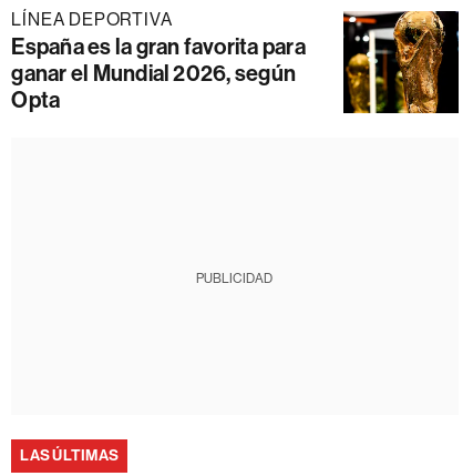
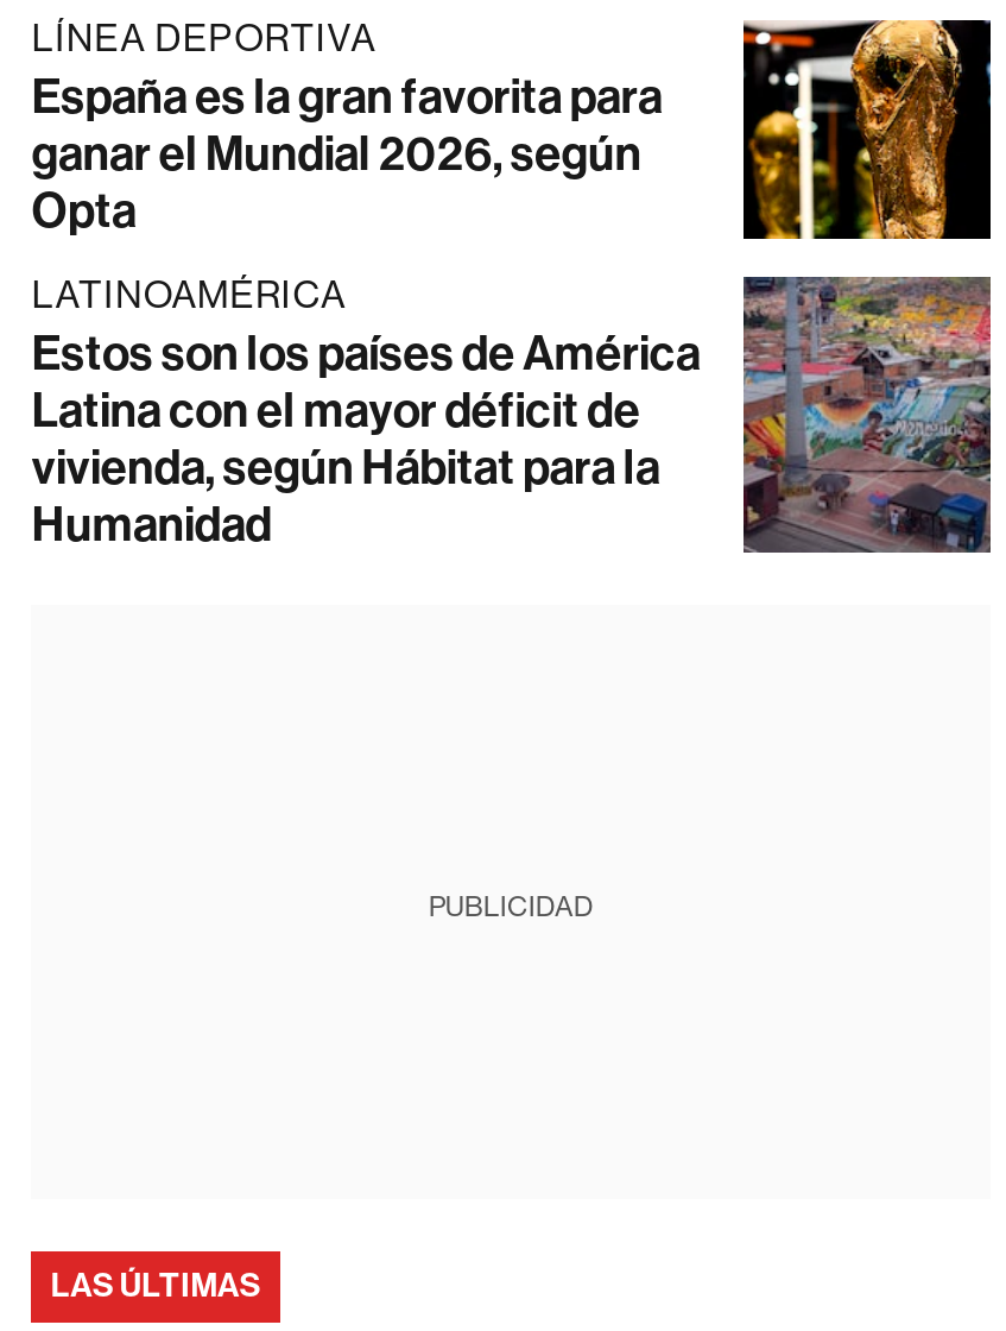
none -> [32,273,993,555] [image] | LATINOAMÉRICA | Estos son los países de América | Latina con el mayor déficit de | vivienda, según Hábitat para la | Humanidad

